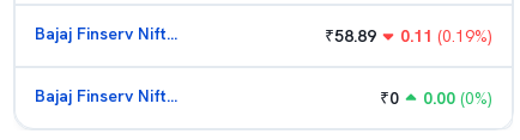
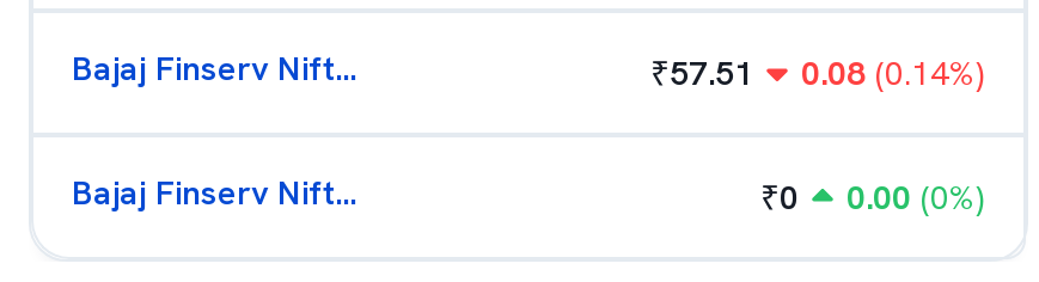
[325,25,376,47] ₹58.89 -> [650,51,753,94] ₹57.51
[400,25,492,47] 0.11 (0.19%) -> [801,51,985,94] 0.08 (0.14%)

